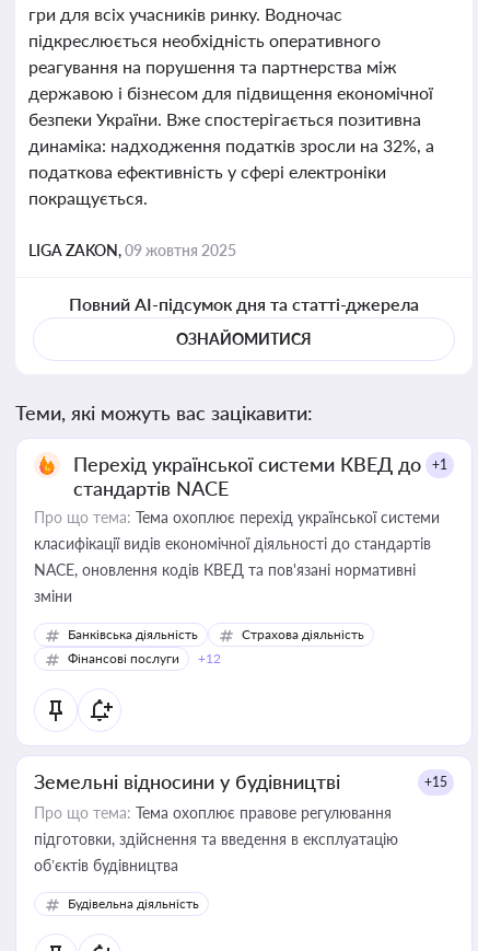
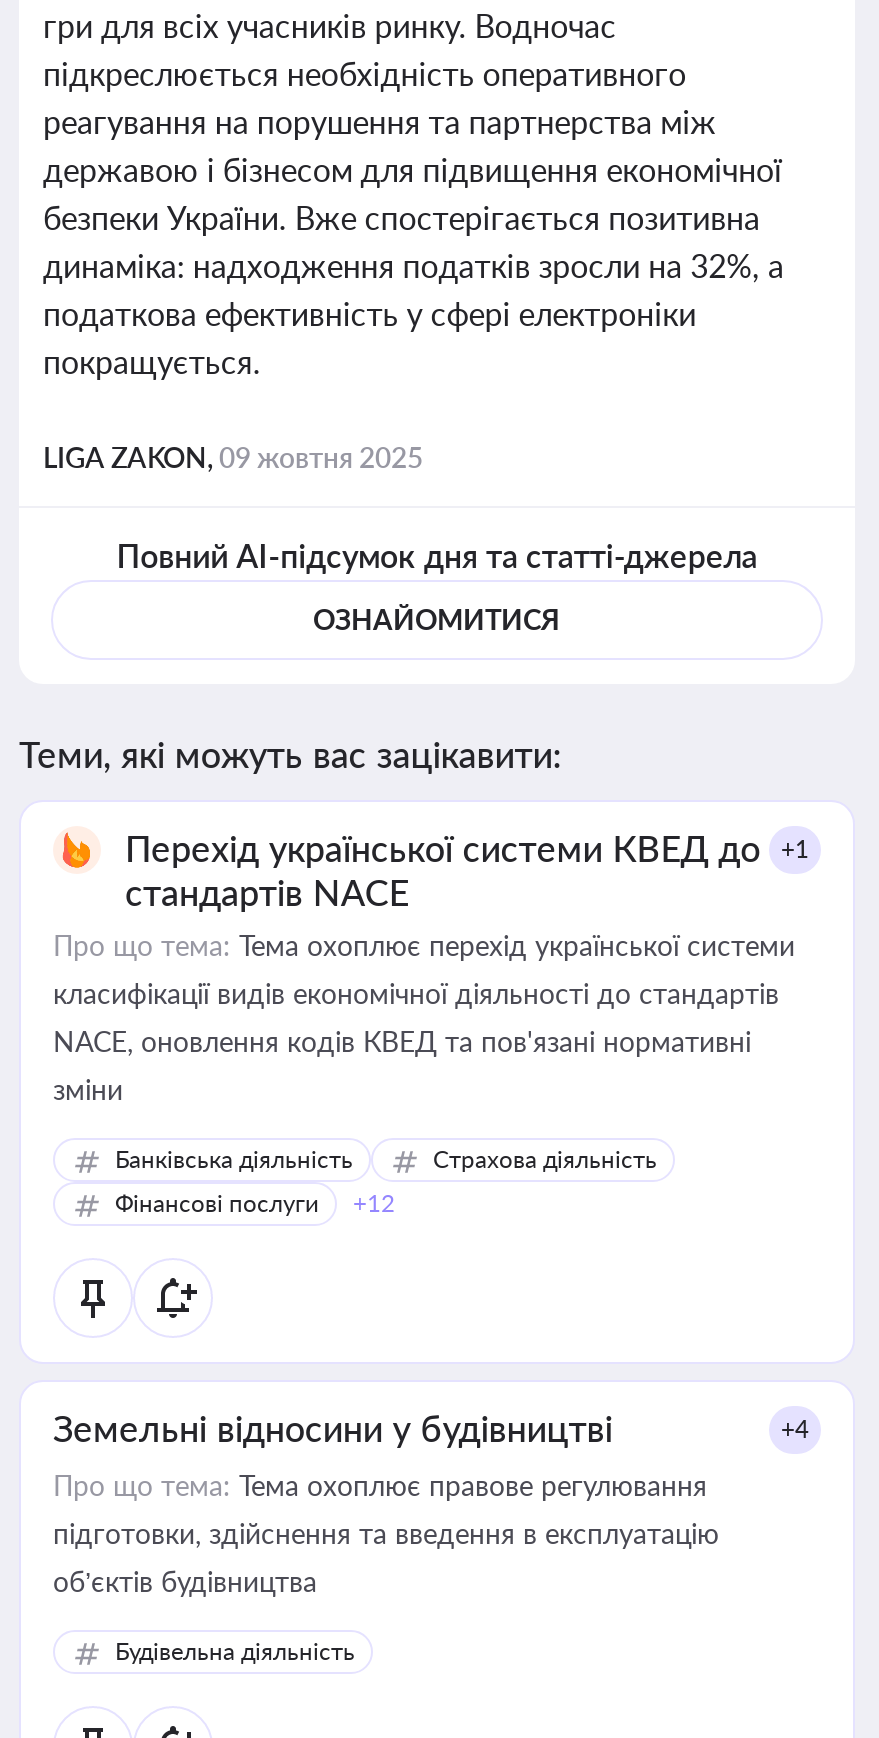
[424,774,447,790] +15 -> [781,1414,809,1444] +4

